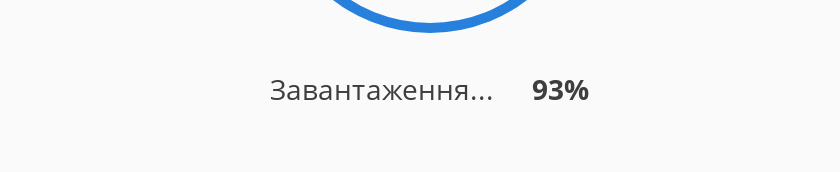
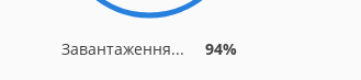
[270,69,590,107] Завантаження... 93% -> [61,38,237,59] Завантаження... 94%

